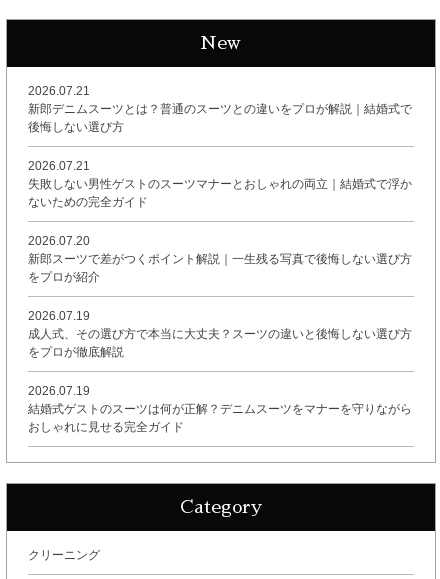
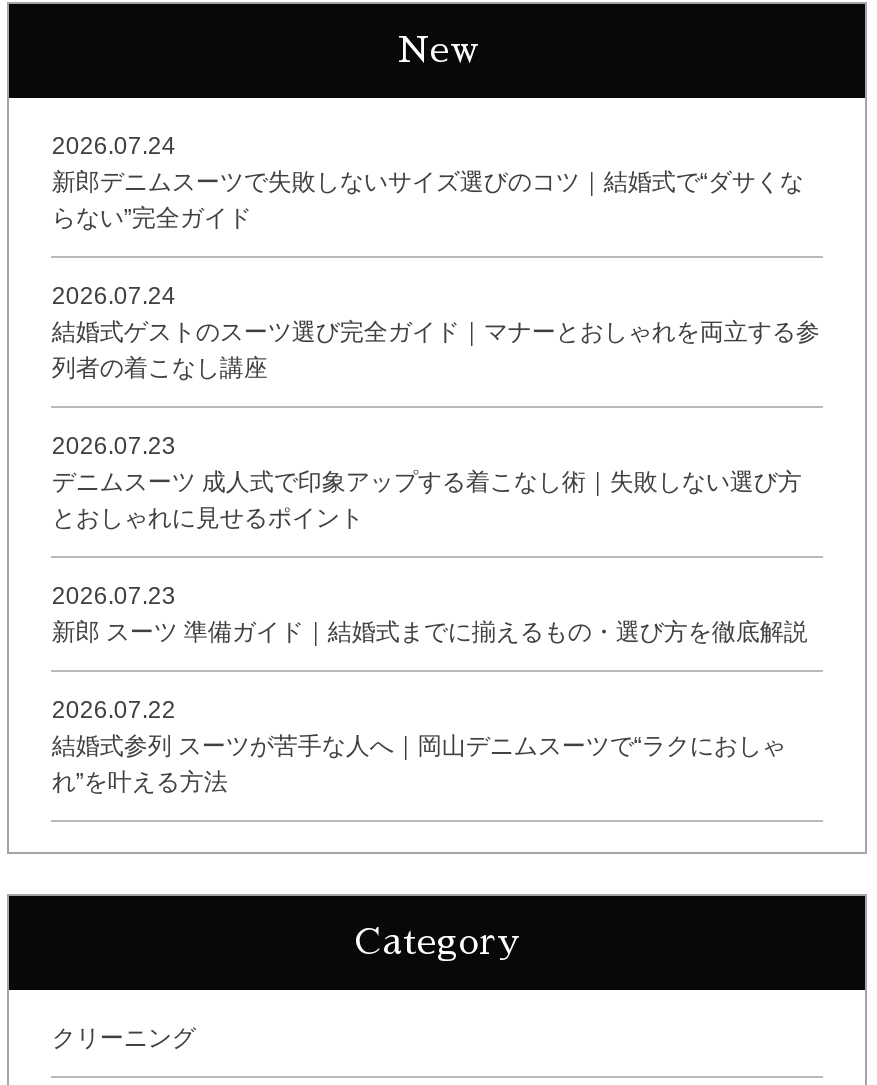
[28,84,412,134] 2026.07.21 | 新郎デニムスーツとは？普通のスーツとの違いをプロが解説｜結婚式で | 後悔しない選び方 -> [52,132,804,232] 2026.07.24 | 新郎デニムスーツで失敗しないサイズ選びのコツ｜結婚式で“ダサくな | らない”完全ガイド
[28,159,412,209] 2026.07.21 | 失敗しない男性ゲストのスーツマナーとおしゃれの両立｜結婚式で浮か | ないための完全ガイド -> [52,282,820,382] 2026.07.24 | 結婚式ゲストのスーツ選び完全ガイド｜マナーとおしゃれを両立する参 | 列者の着こなし講座
[28,234,412,284] 2026.07.20 | 新郎スーツで差がつくポイント解説｜一生残る写真で後悔しない選び方 | をプロが紹介 -> [52,432,802,532] 2026.07.23 | デニムスーツ 成人式で印象アップする着こなし術｜失敗しない選び方 | とおしゃれに見せるポイント
[28,309,412,359] 2026.07.19 | 成人式、その選び方で本当に大丈夫？スーツの違いと後悔しない選び方 | をプロが徹底解説 -> [52,582,808,646] 2026.07.23 | 新郎 スーツ 準備ガイド｜結婚式までに揃えるもの・選び方を徹底解説
[28,384,412,434] 2026.07.19 | 結婚式ゲストのスーツは何が正解？デニムスーツをマナーを守りながら | おしゃれに見せる完全ガイド -> [52,696,786,796] 2026.07.22 | 結婚式参列 スーツが苦手な人へ｜岡山デニムスーツで“ラクにおしゃ | れ”を叶える方法

